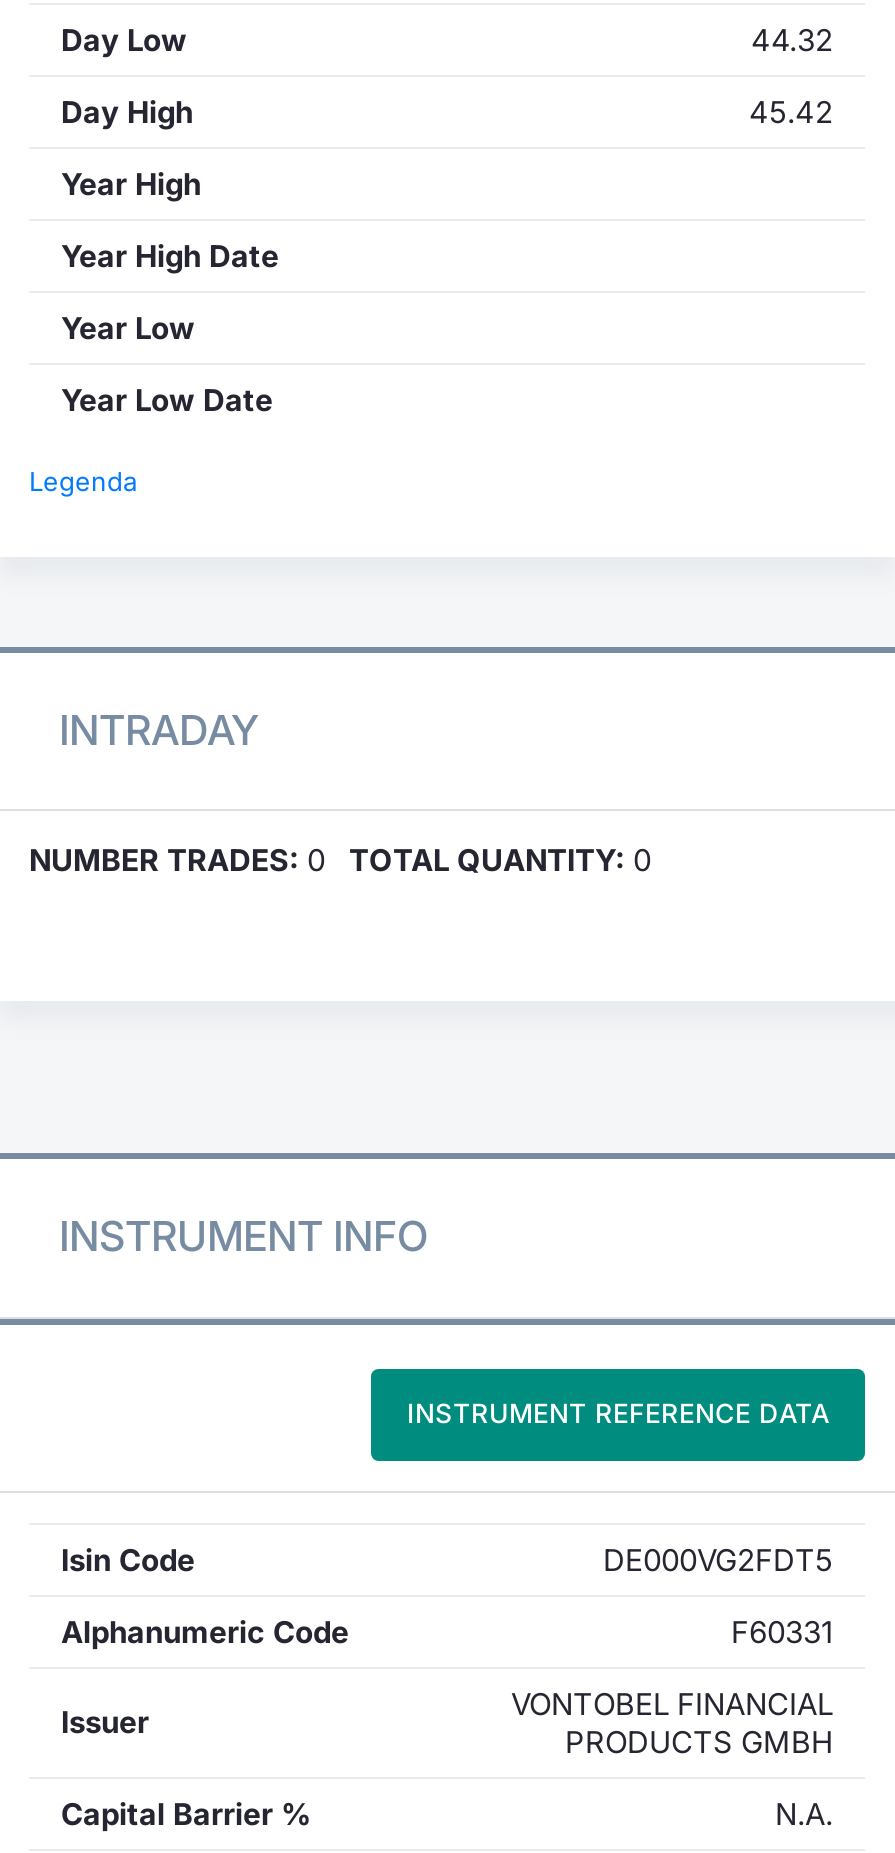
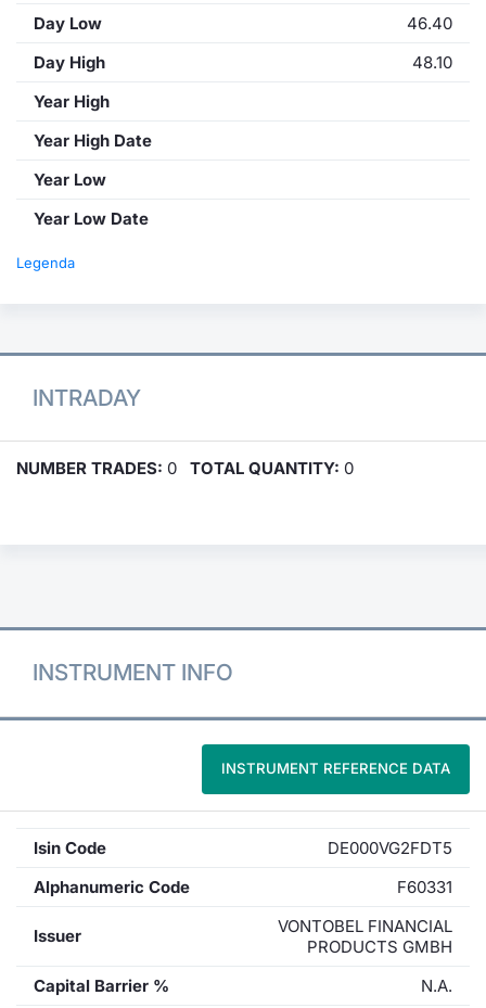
[751,20,833,58] 44.32 -> [407,12,452,33] 46.40
[749,92,833,130] 45.42 -> [412,52,452,72] 48.10

